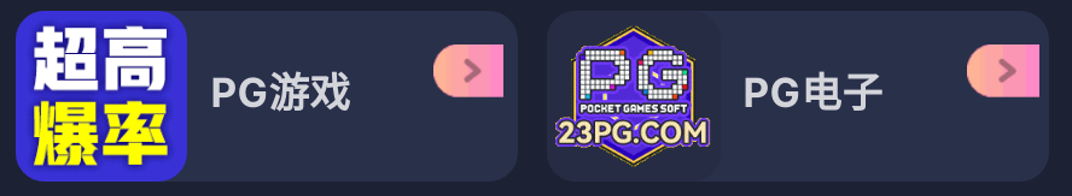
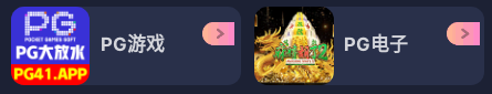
[13,20,190,184] [image] -> [10,10,91,86] [image]
[547,13,721,179] [image] -> [253,7,335,85] [image]

